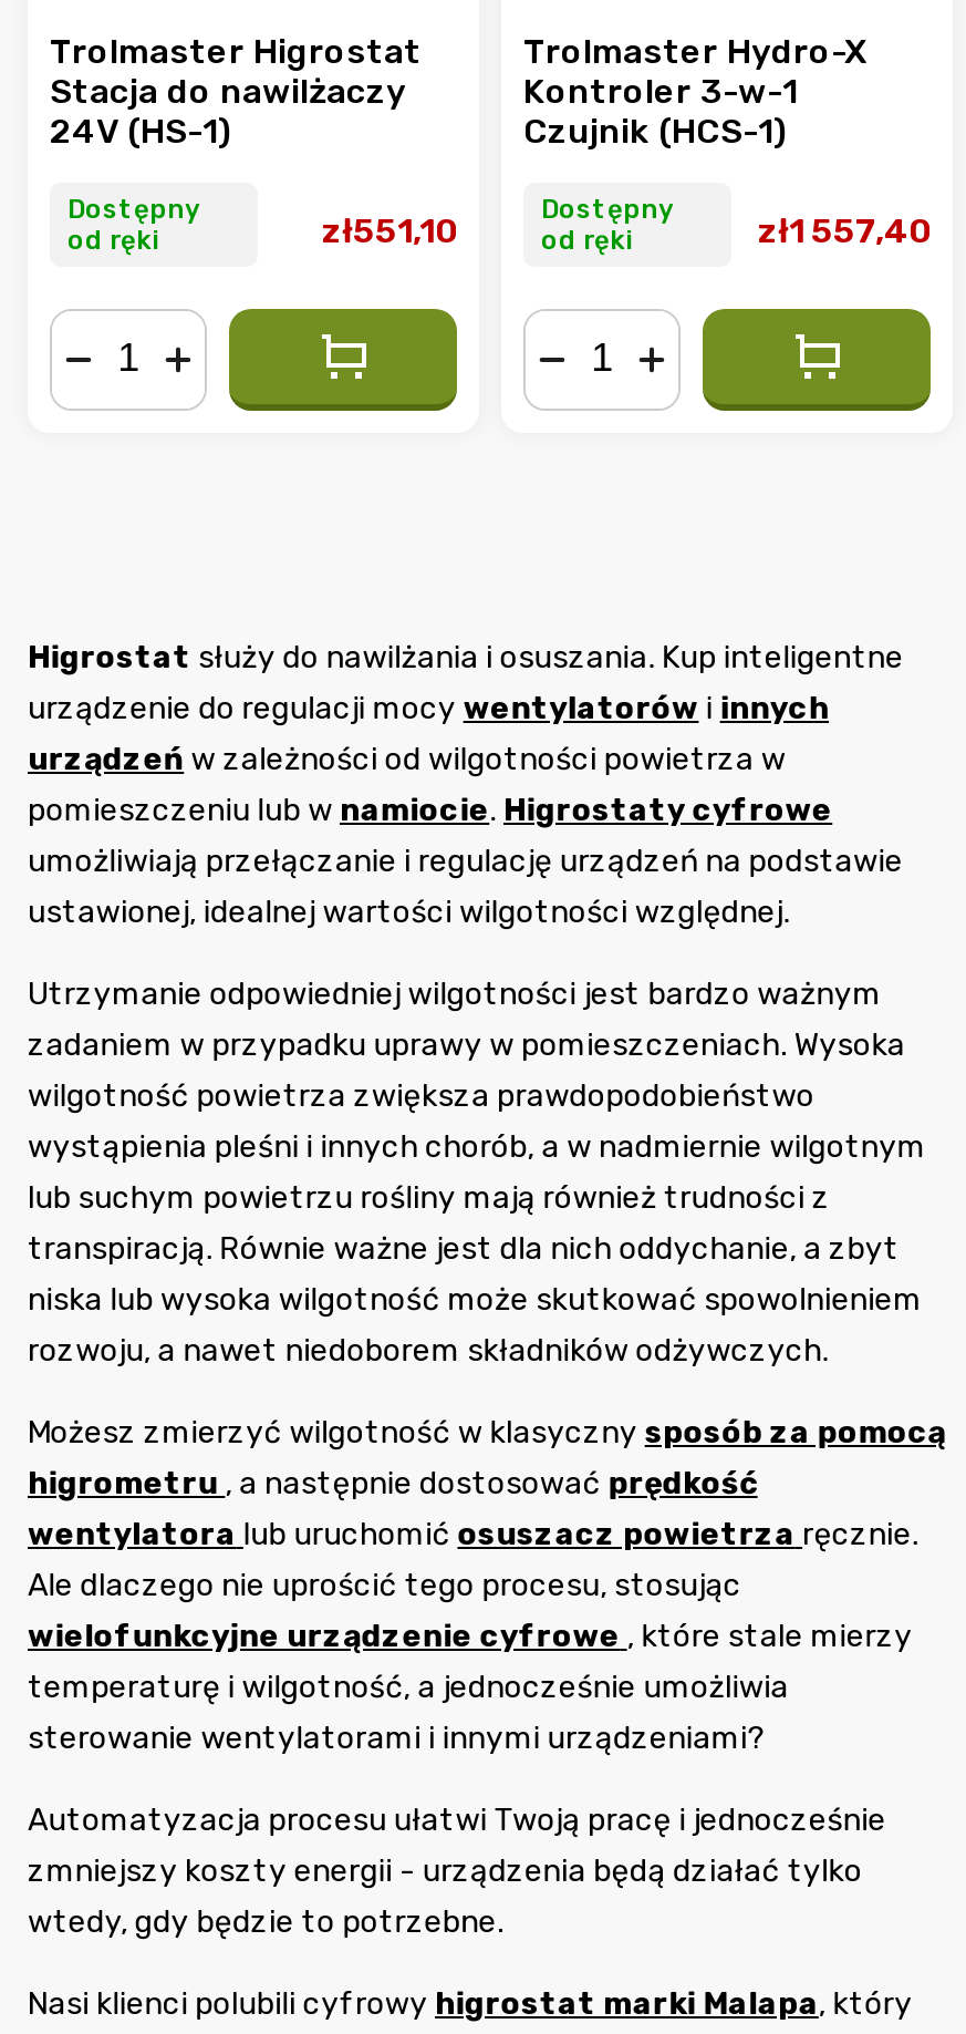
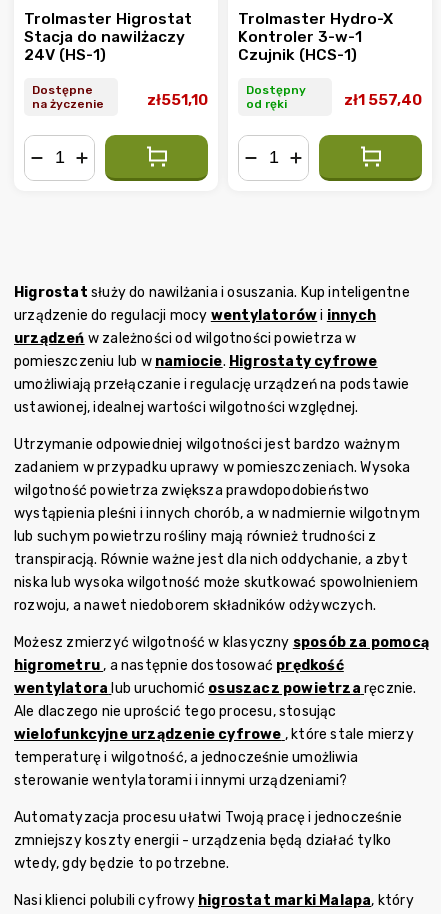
[67,194,200,256] Dostępny | od ręki -> [32,83,104,111] Dostępne | na życzenie

